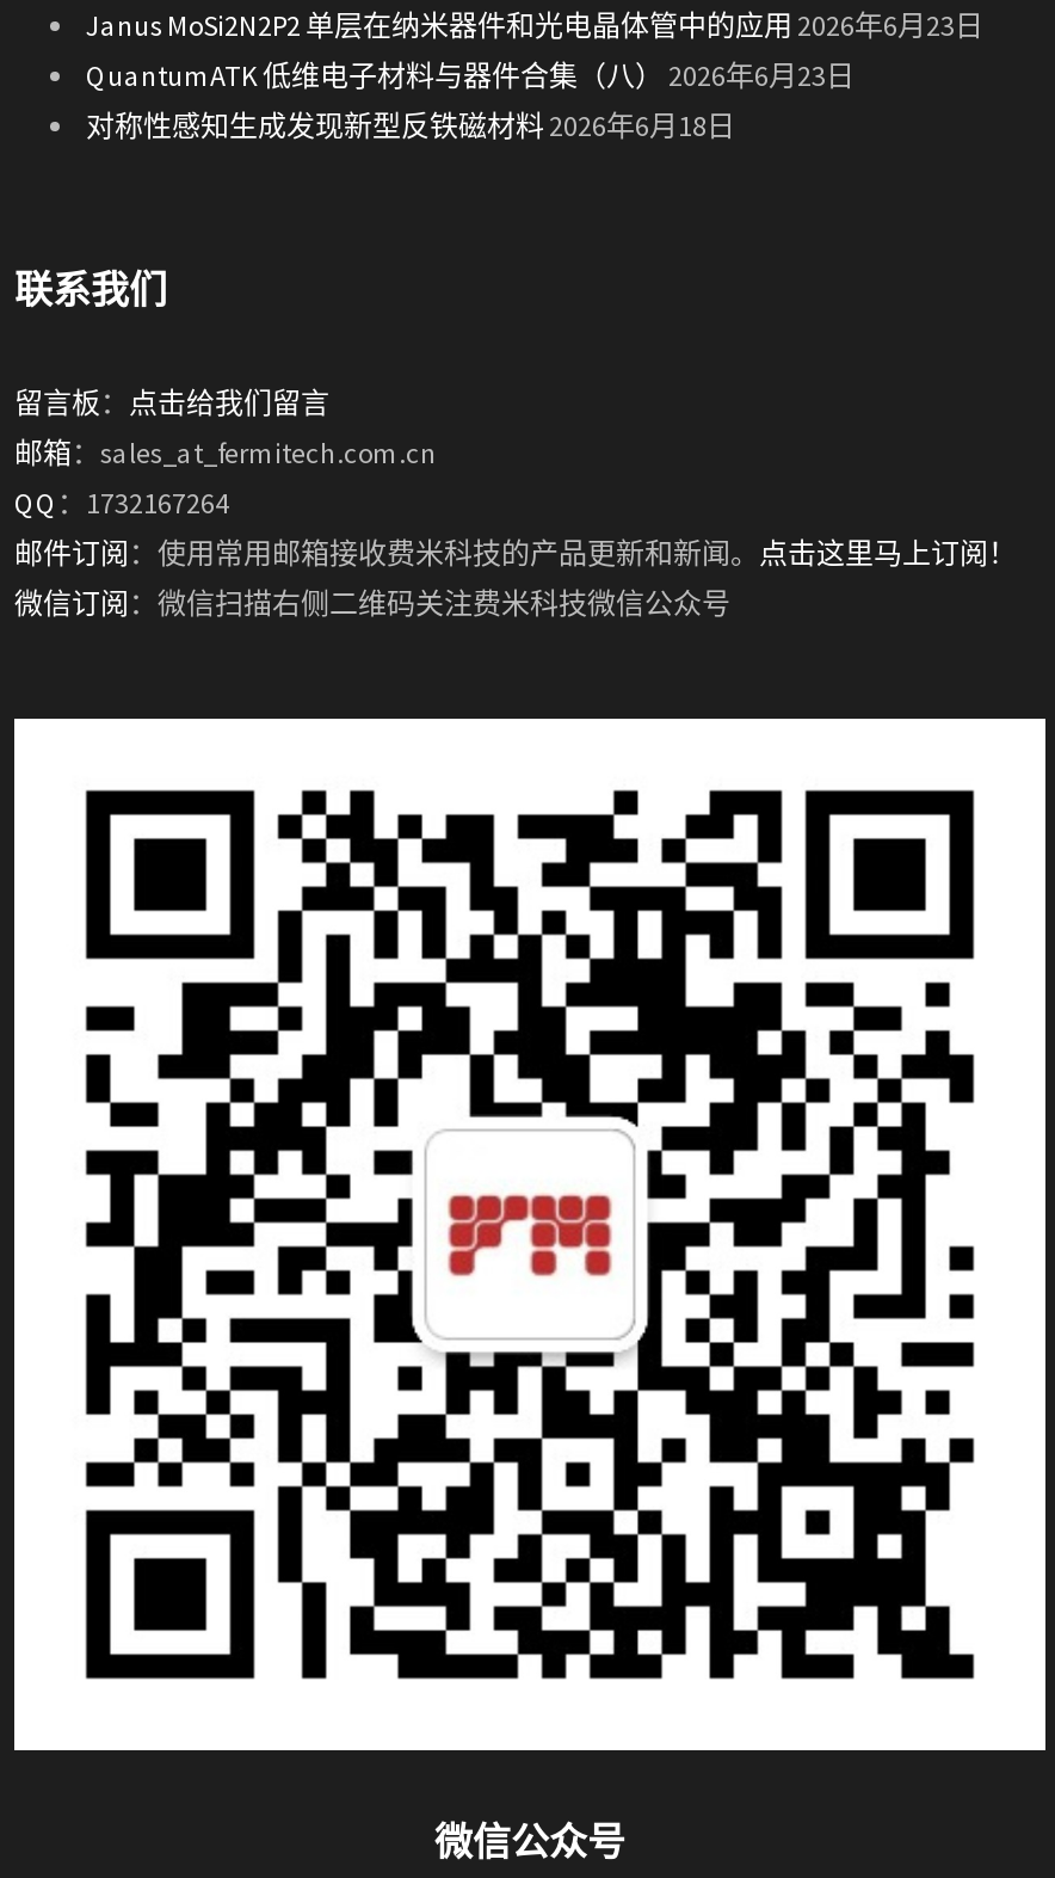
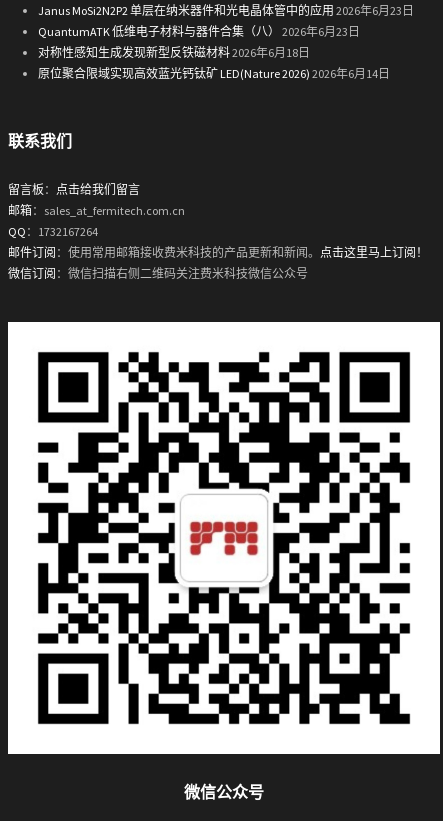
none -> [38,66,390,81] 原位聚合限域实现高效蓝光钙钛矿 LED(Nature 2026) 2026年6月14日

